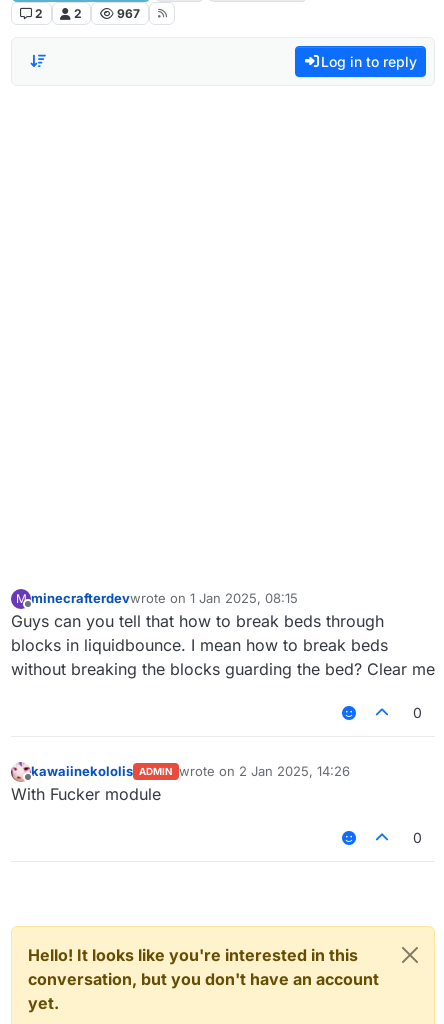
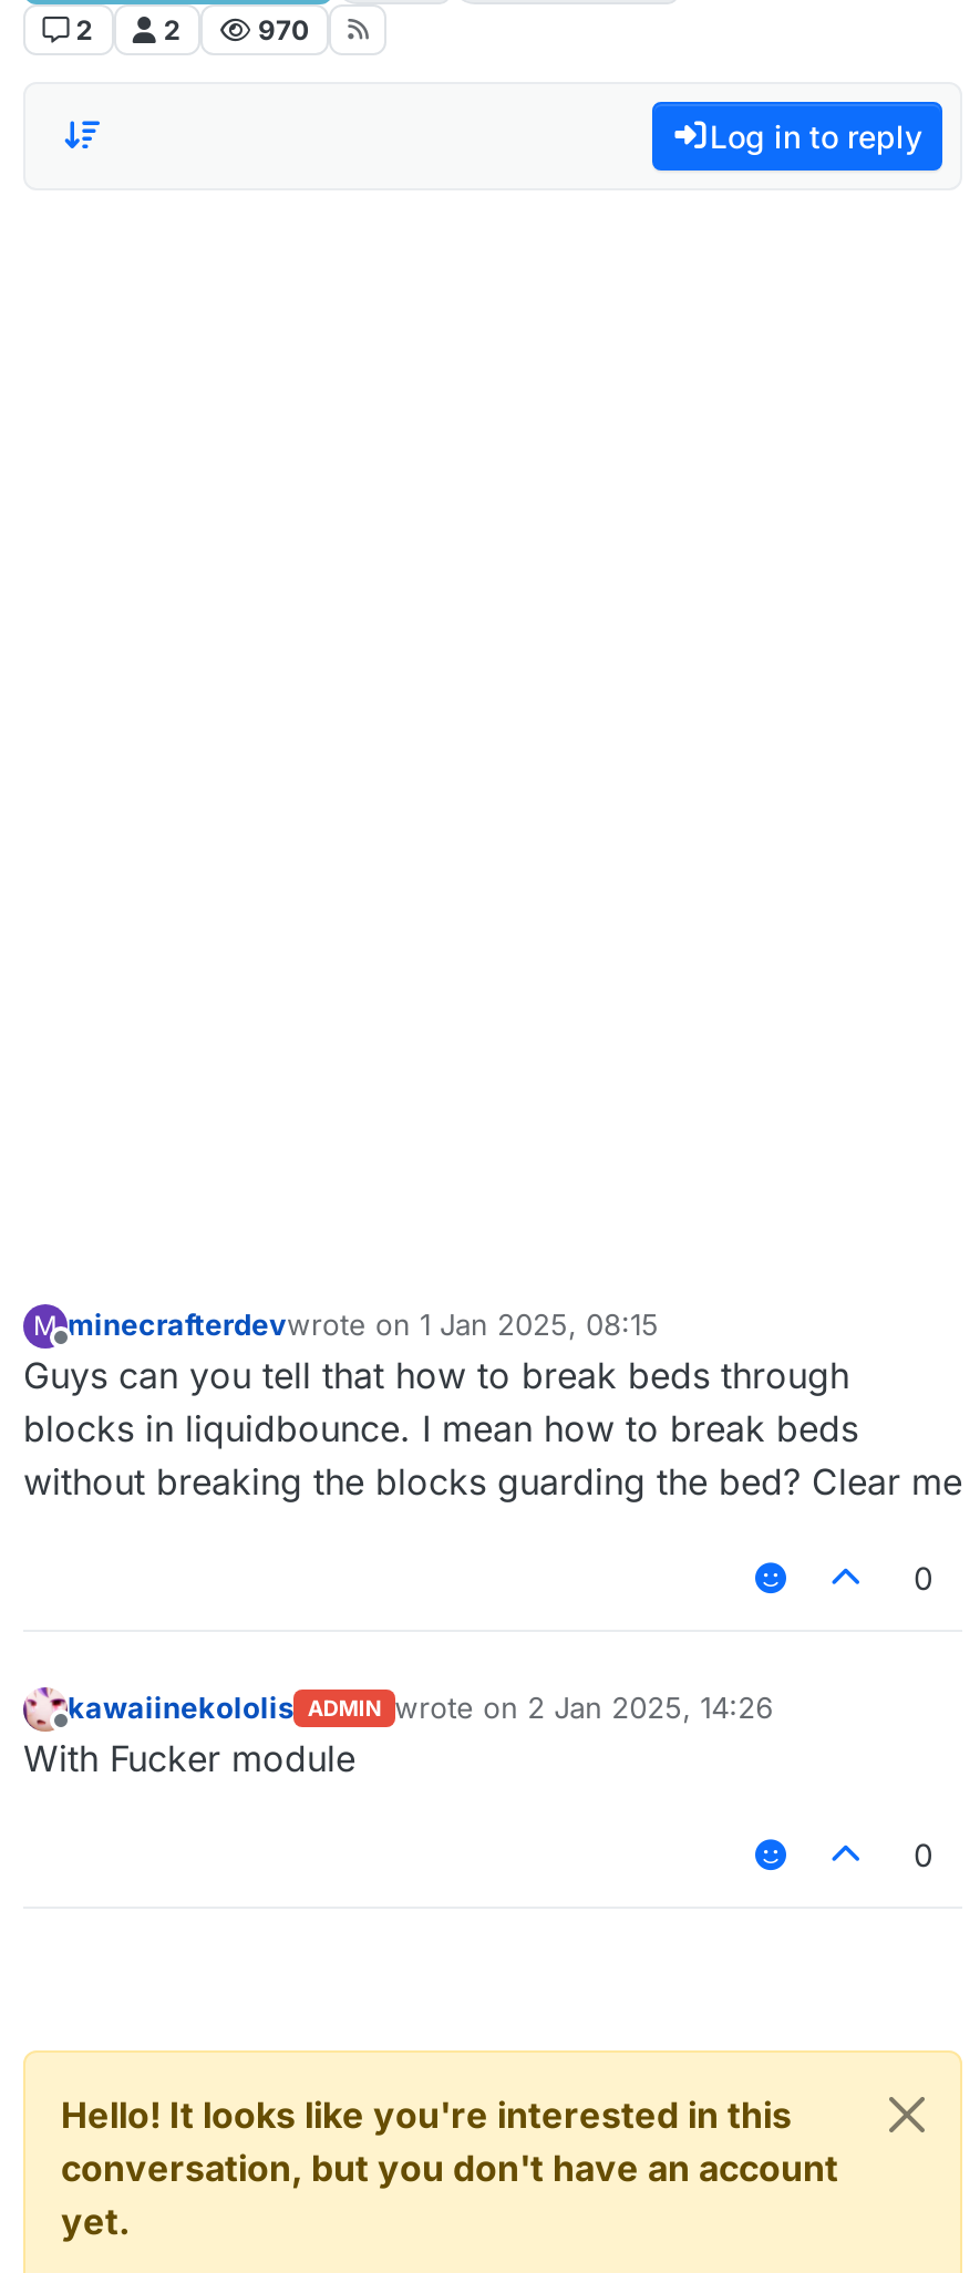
[117,6,140,21] 967 -> [258,12,309,46] 970

